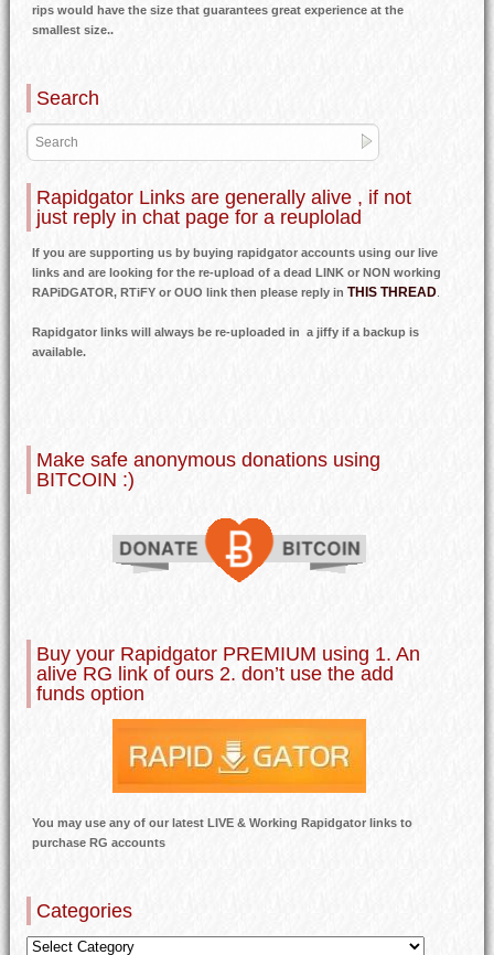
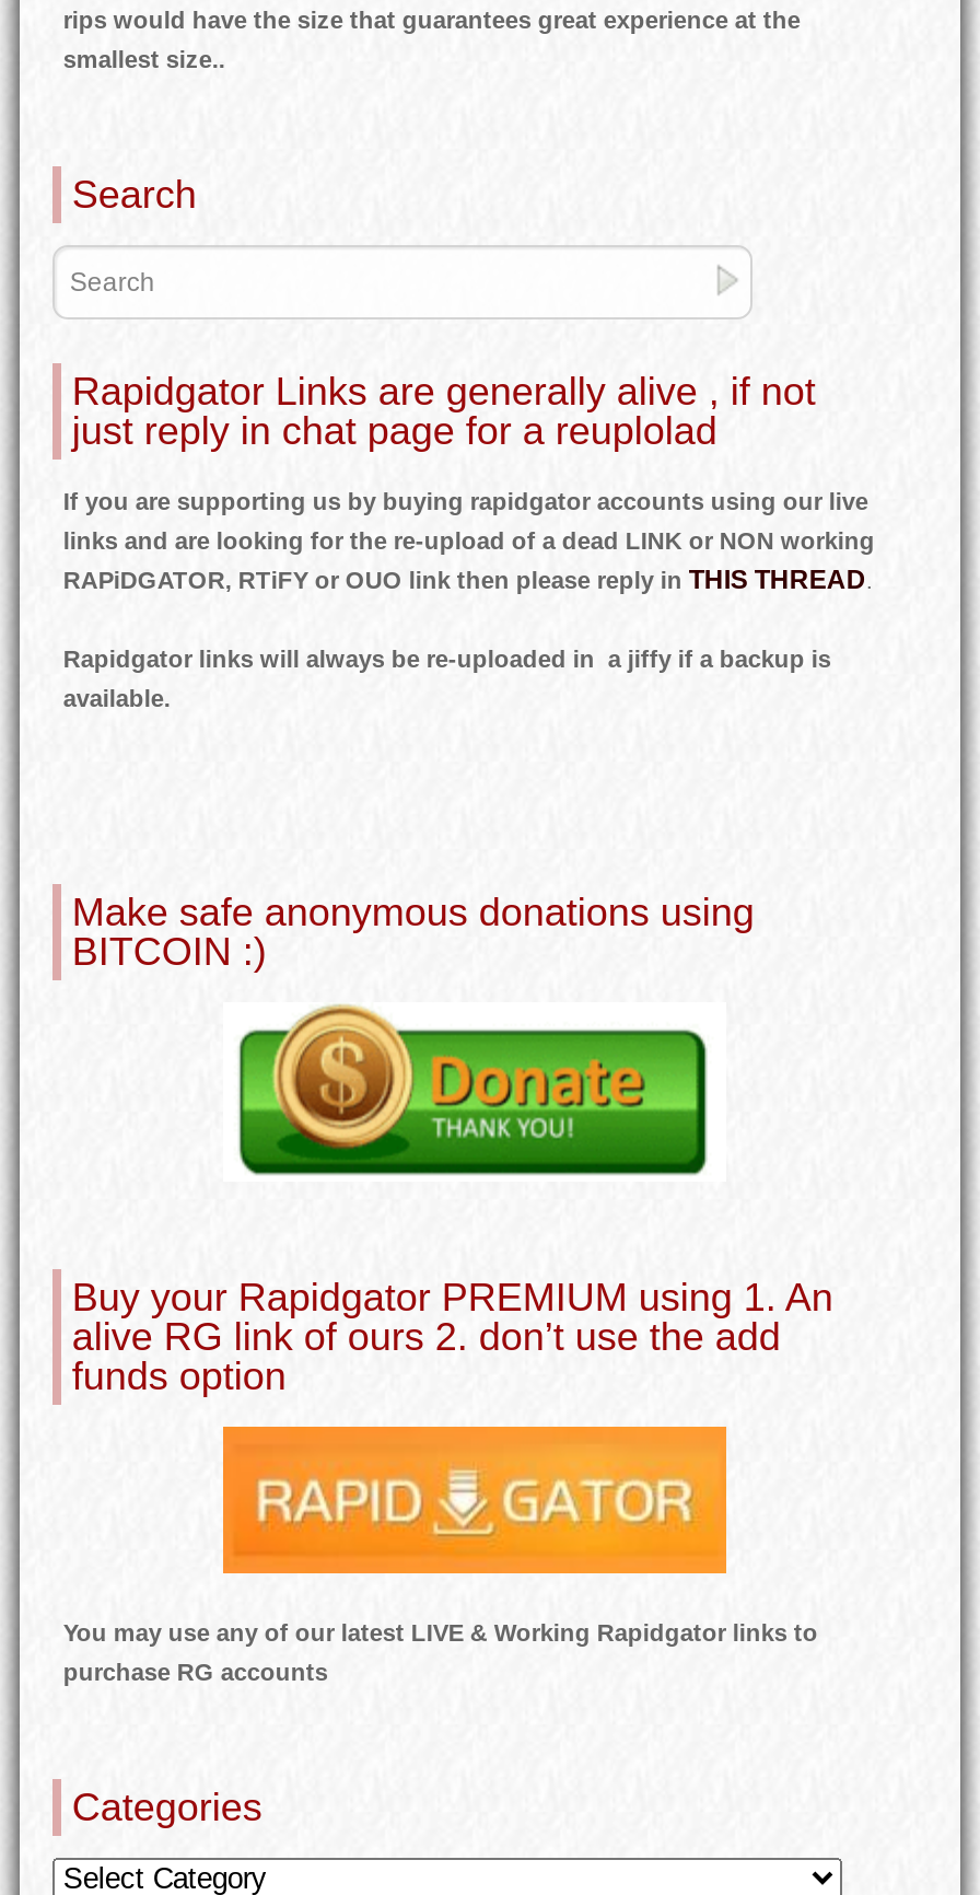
[114,506,365,592] [image] -> [227,1002,724,1177] [image]

